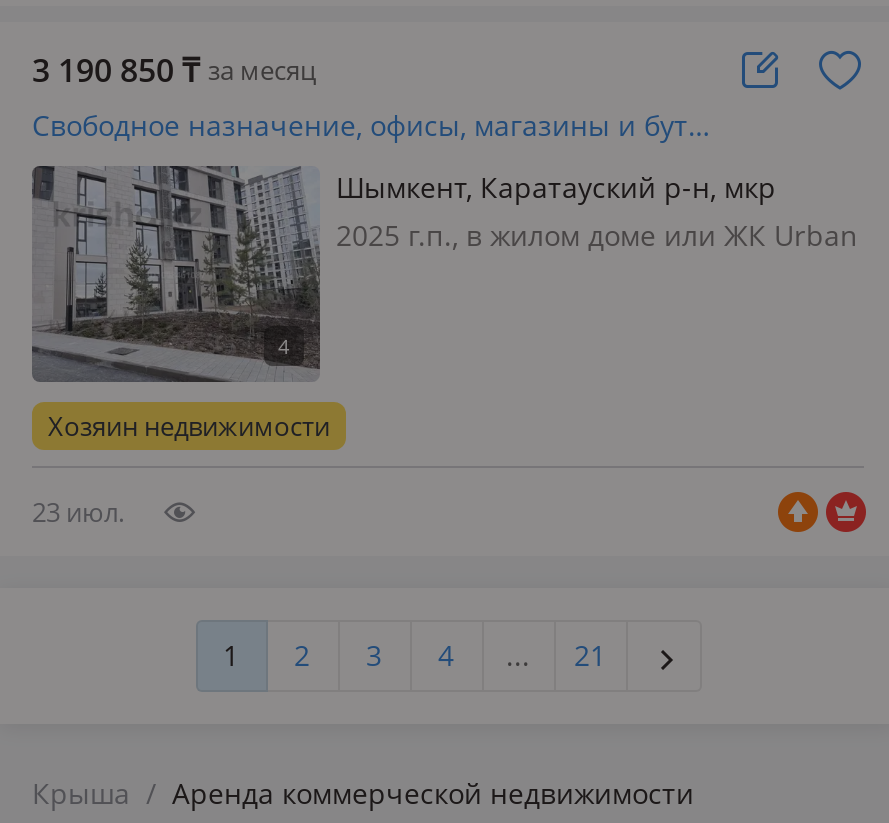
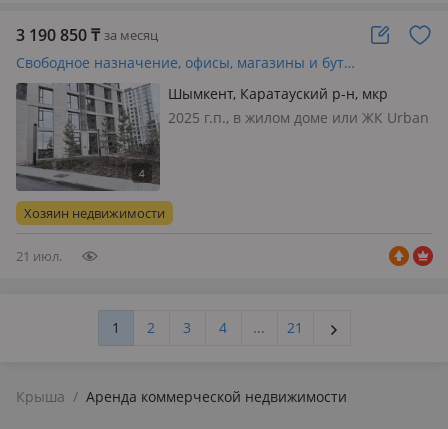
[32,494,124,530] 23 июл. -> [16,247,62,265] 21 июл.

